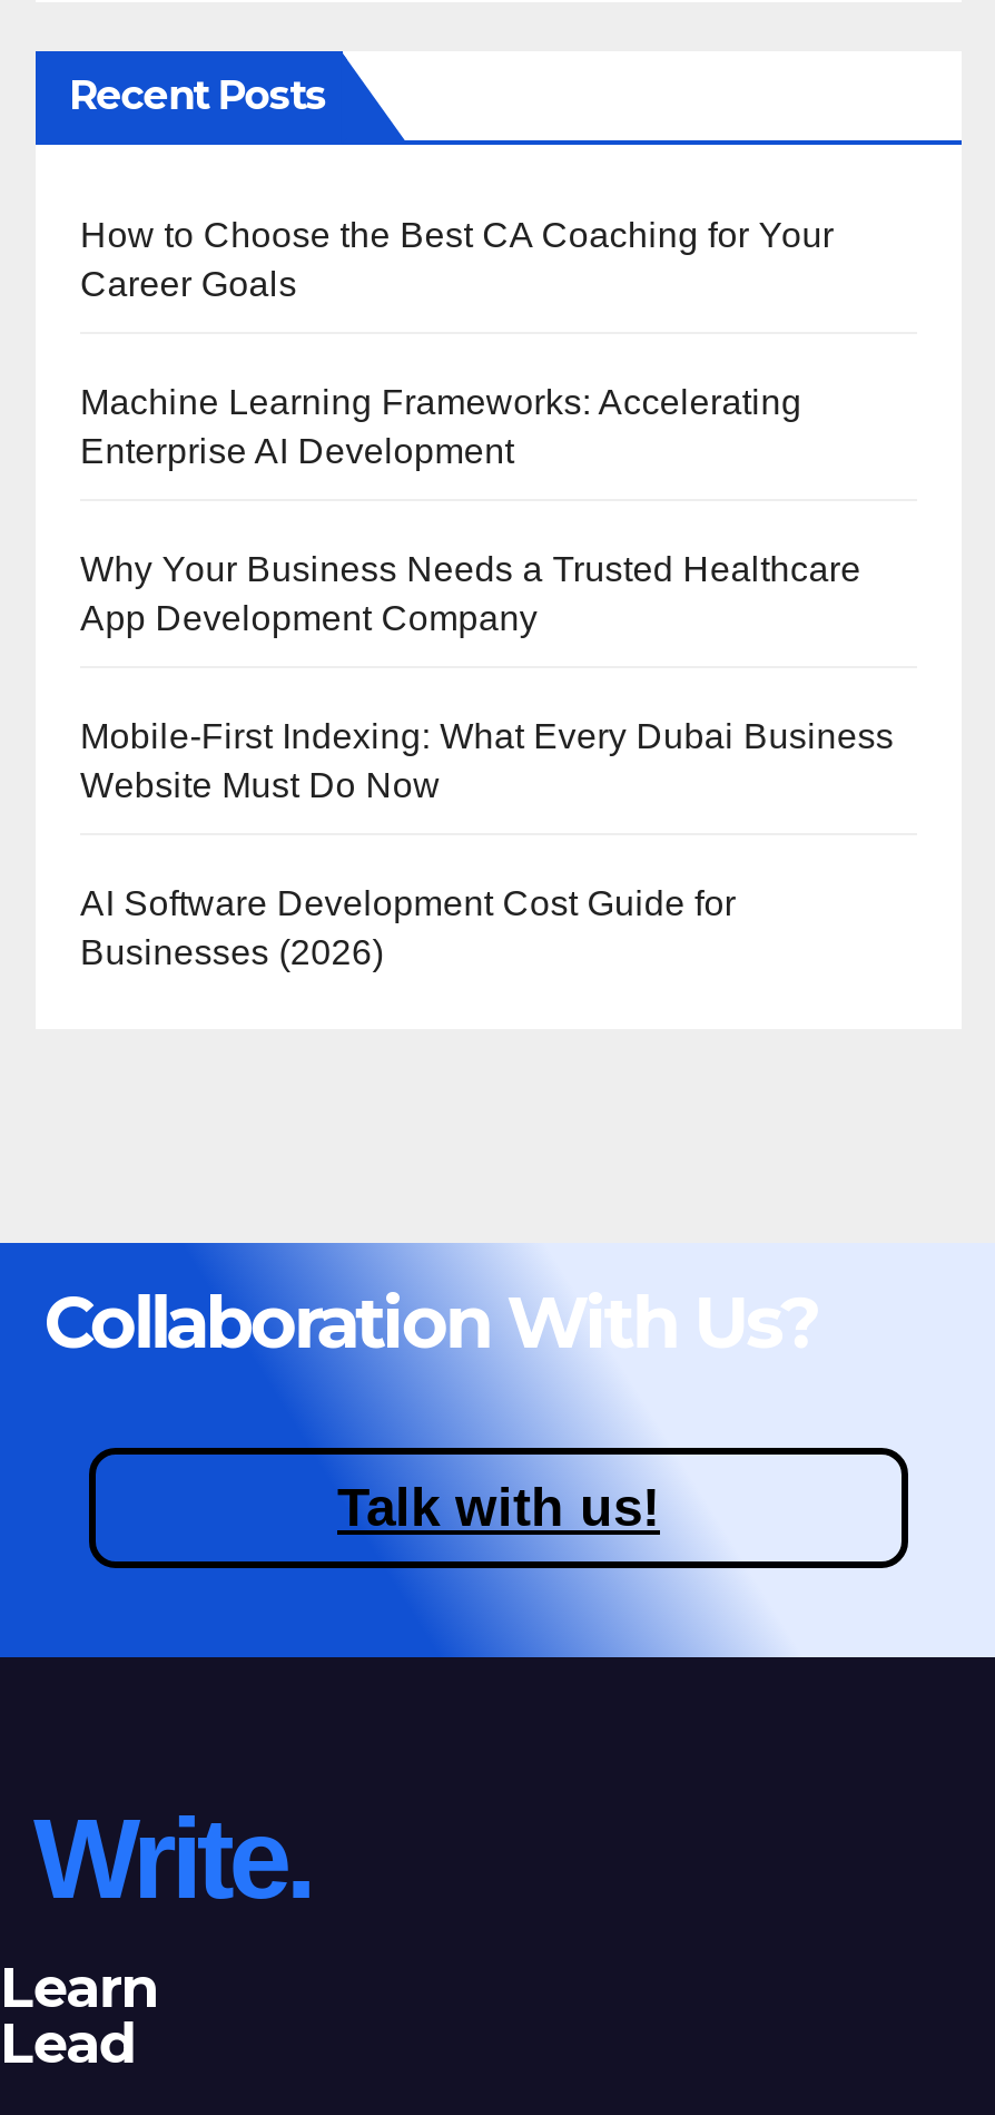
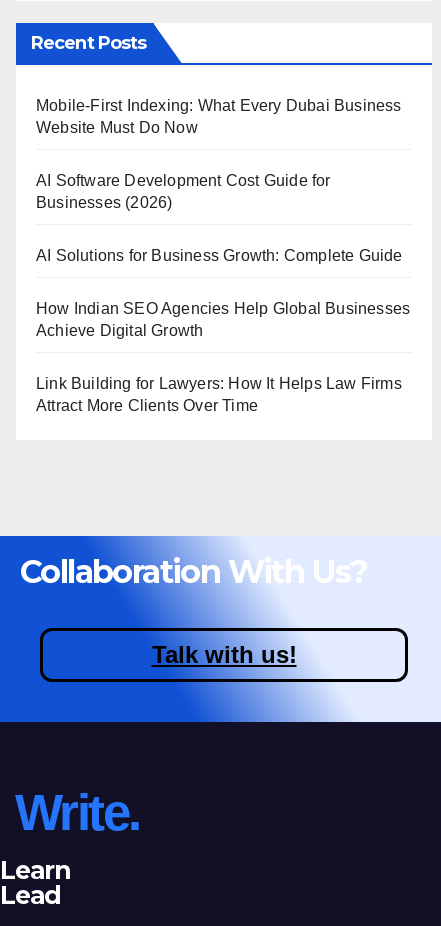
[80,216,861,637] How to Choose the Best CA Coaching for Your | Career Goals | Machine Learning Frameworks: Accelerating | Enterprise AI Development | Why Your Business Needs a Trusted Healthcare | App Development Company -> none
moved [80,717,894,971] -> [36,97,402,211]: Mobile-First Indexing: What Every Dubai Business | Website Must Do Now | AI Software Development Cost Guide for | Businesses (2026)
none -> [36,247,410,414] AI Solutions for Business Growth: Complete Guide | How Indian SEO Agencies Help Global Businesses | Achieve Digital Growth | Link Building for Lawyers: How It Helps Law Firms | Attract More Clients Over Time

